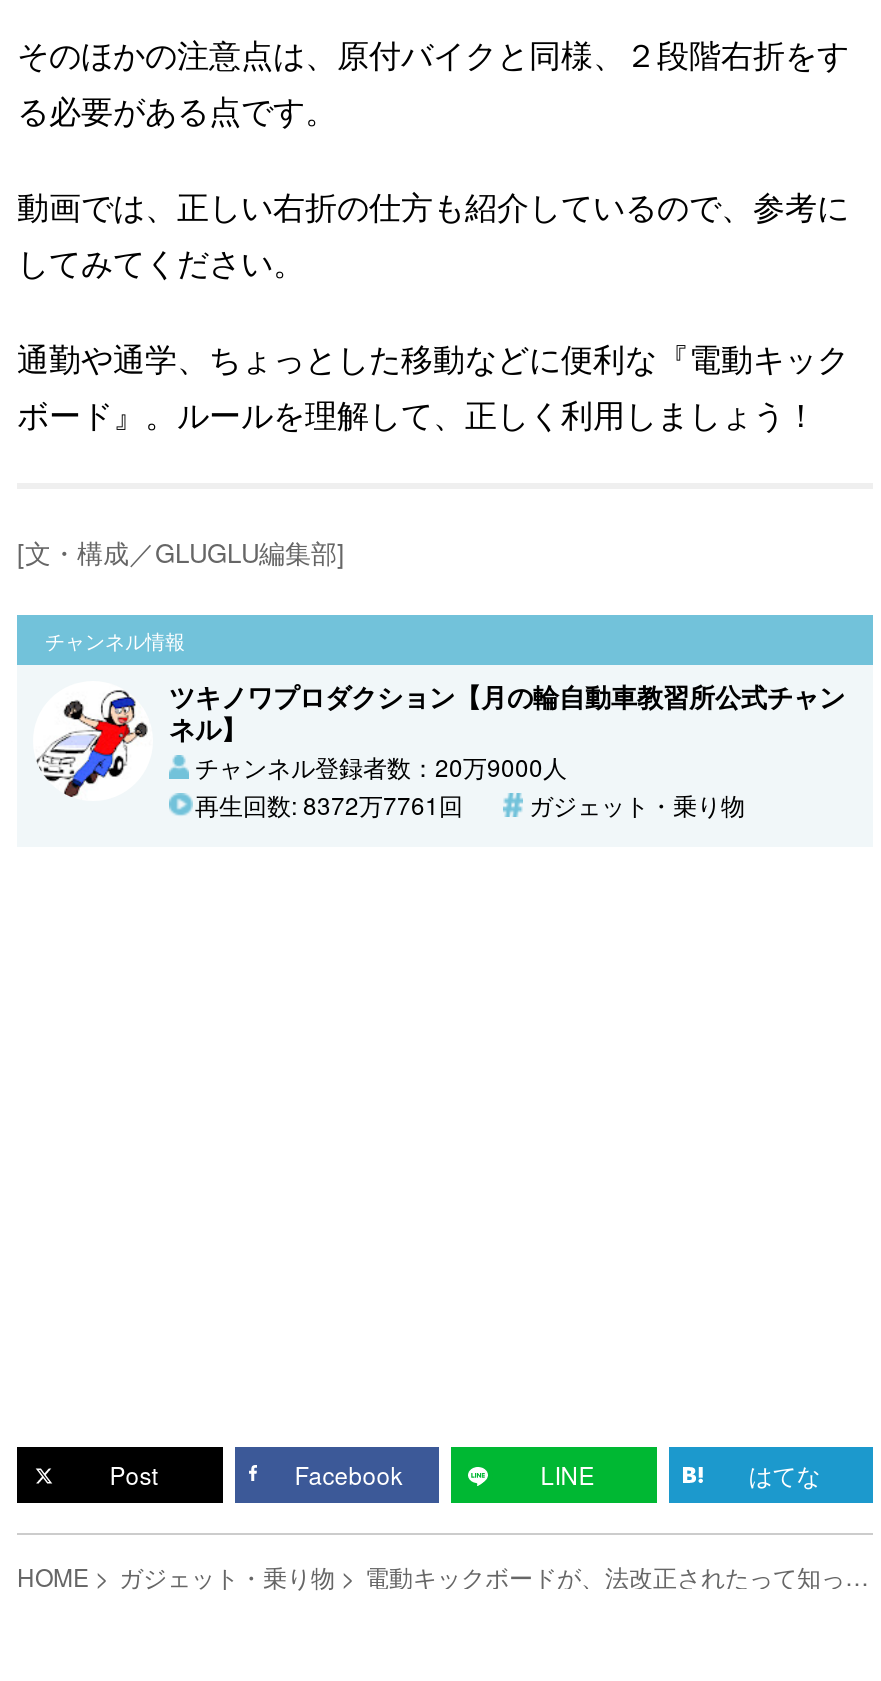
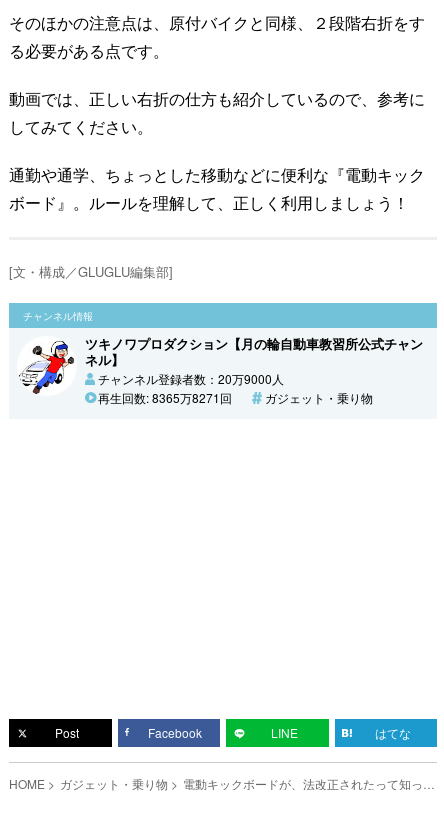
[195,786,463,820] 再生回数: 8372万7761回 -> [98,389,232,406] 再生回数: 8365万8271回

